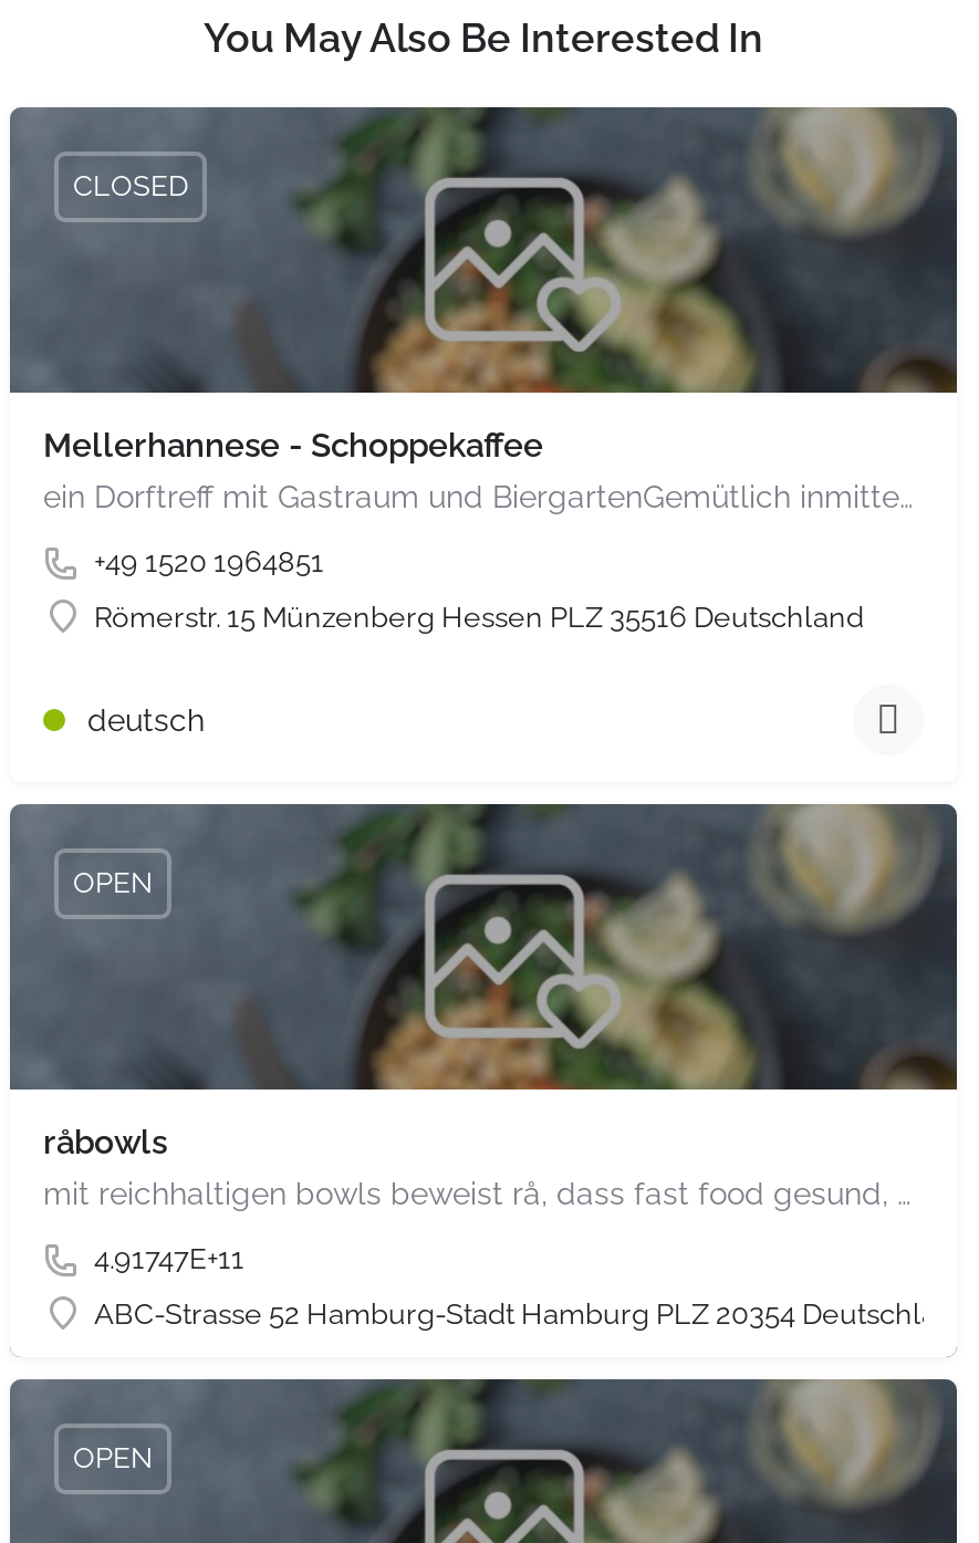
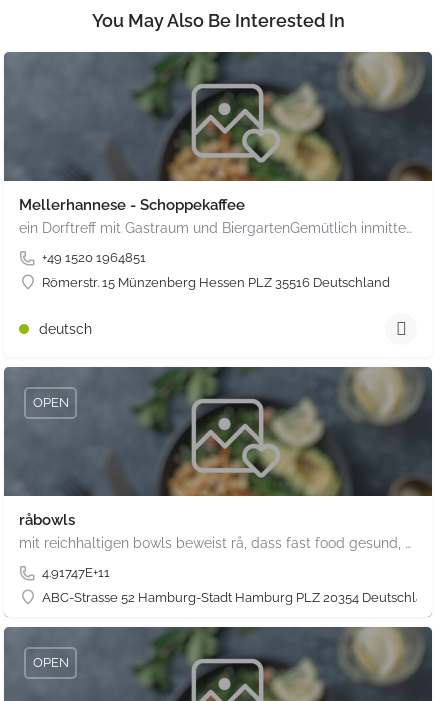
[73,170,188,203] CLOSED -> none

